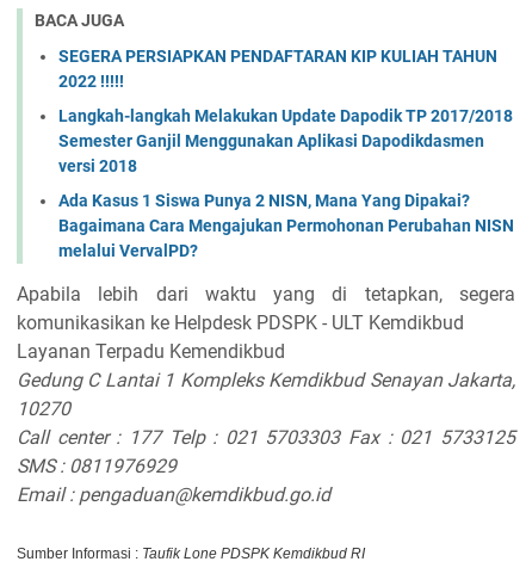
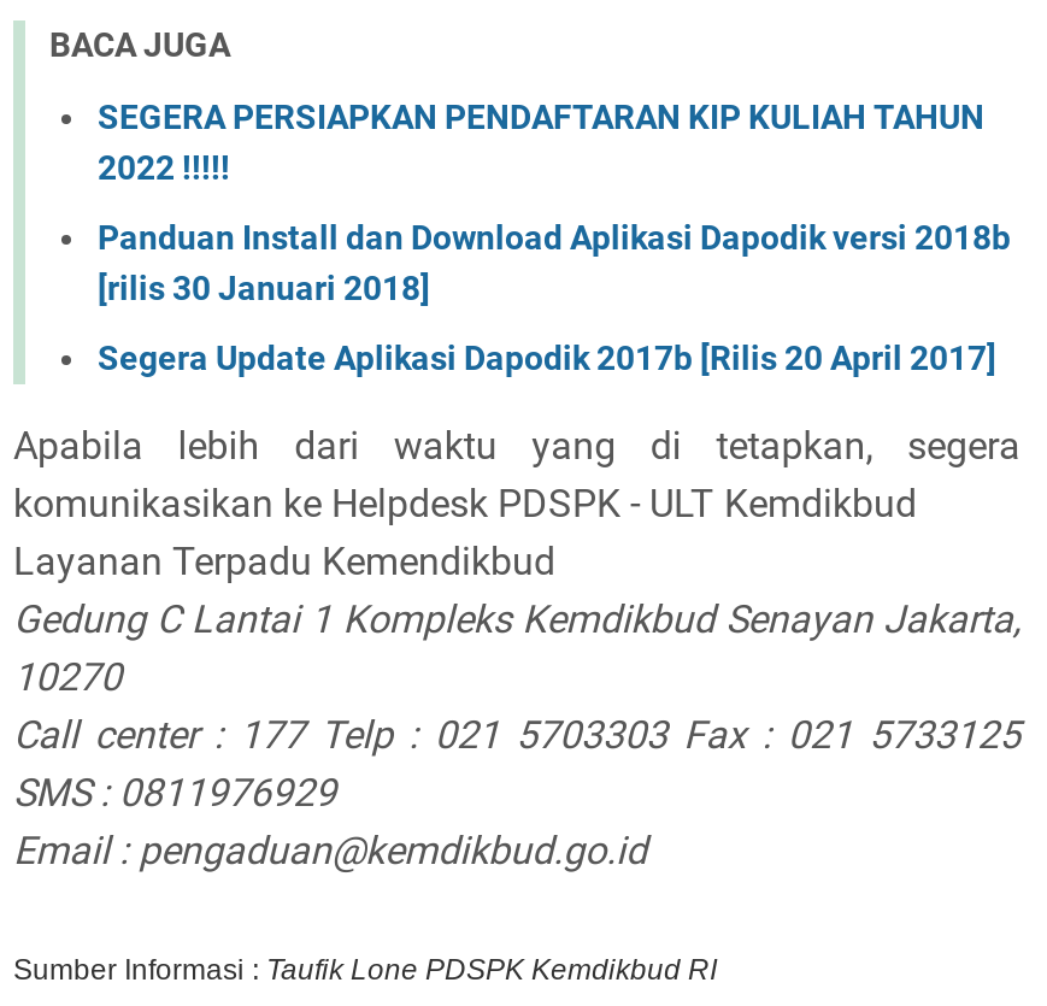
[58,106,513,176] Langkah-langkah Melakukan Update Dapodik TP 2017/2018 | Semester Ganjil Menggunakan Aplikasi Dapodikdasmen | versi 2018 -> [98,219,1011,308] Panduan Install dan Download Aplikasi Dapodik versi 2018b | [rilis 30 Januari 2018]
[58,191,514,260] Ada Kasus 1 Siswa Punya 2 NISN, Mana Yang Dipakai? | Bagaimana Cara Mengajukan Permohonan Perubahan NISN | melalui VervalPD? -> [98,339,996,378] Segera Update Aplikasi Dapodik 2017b [Rilis 20 April 2017]

